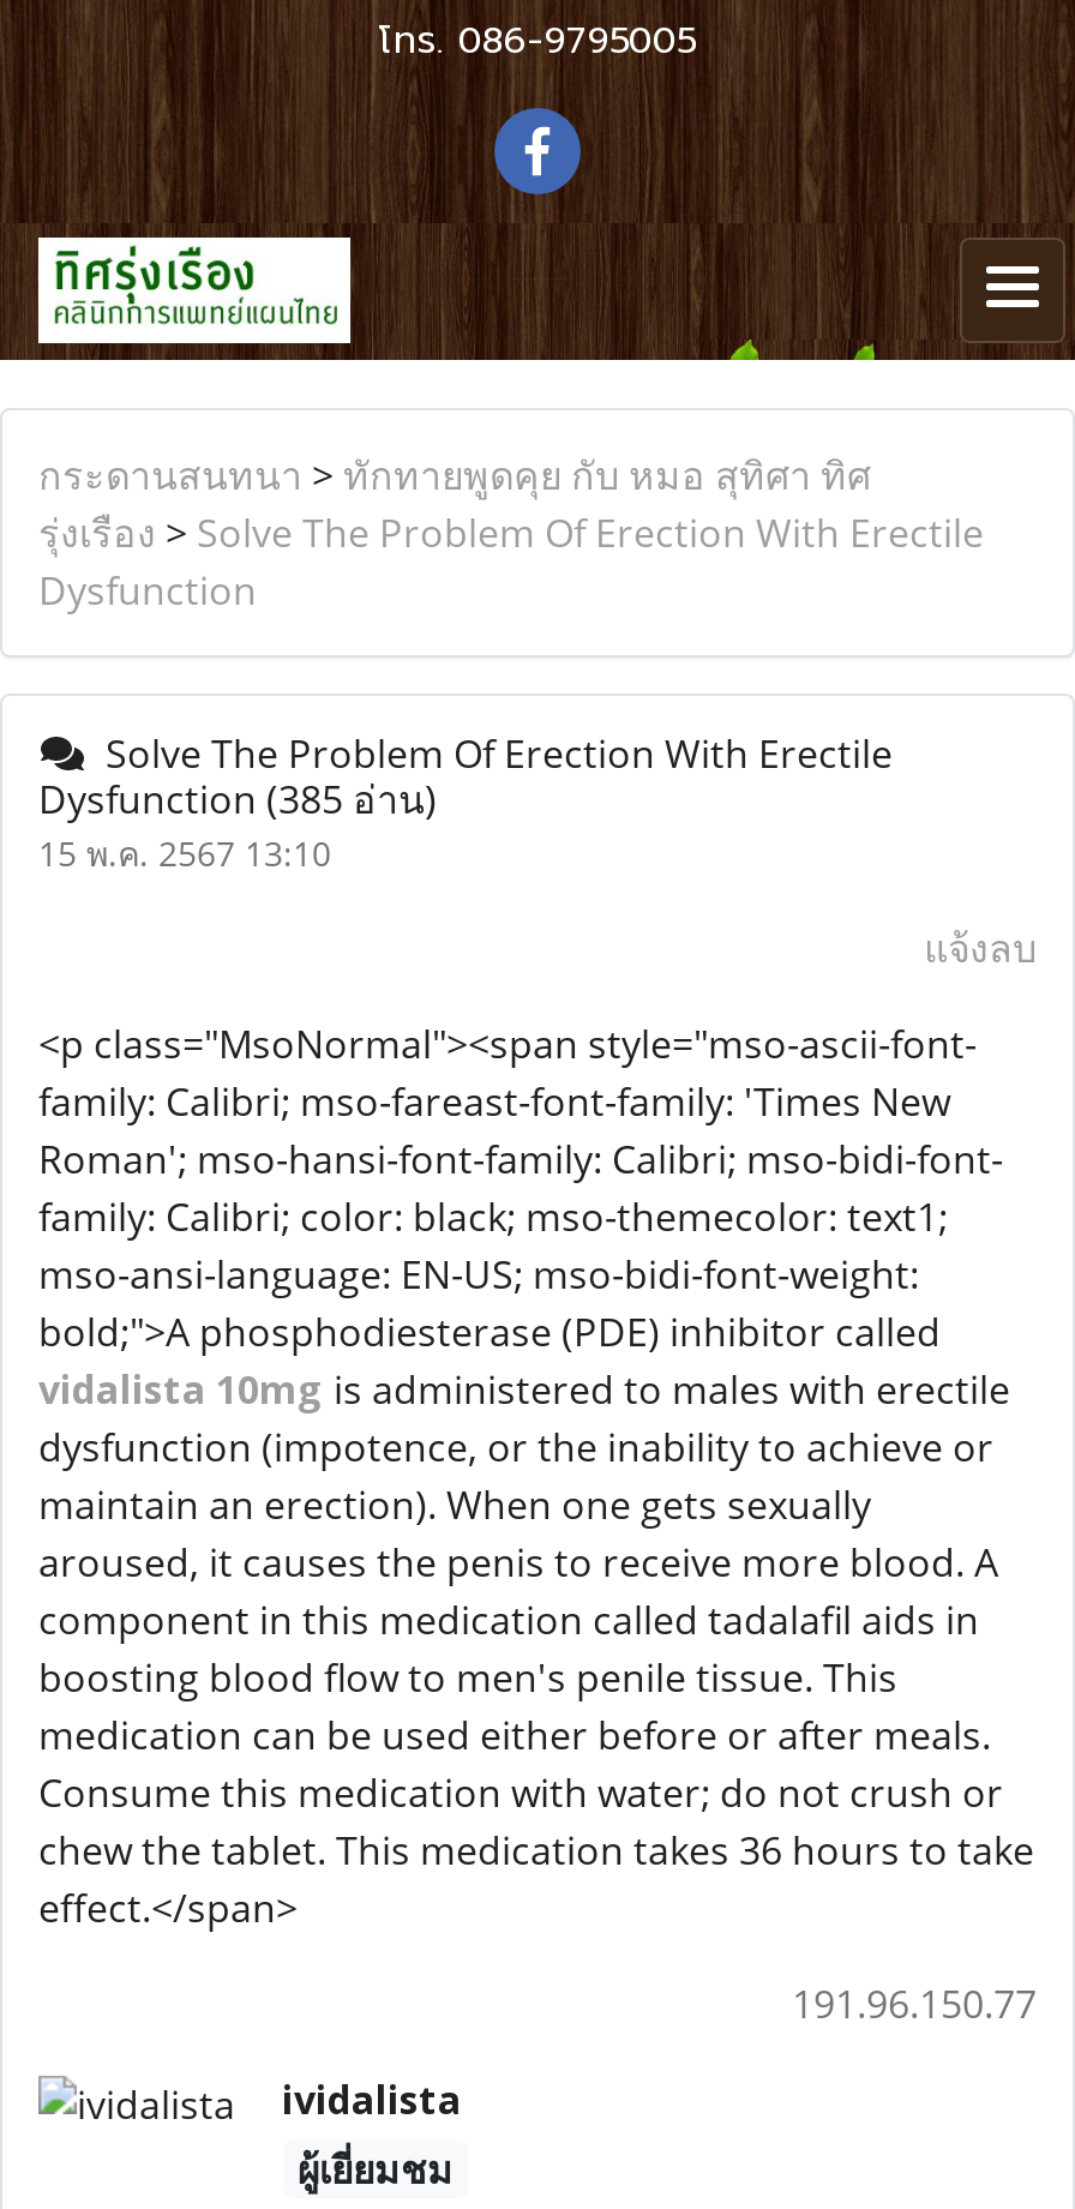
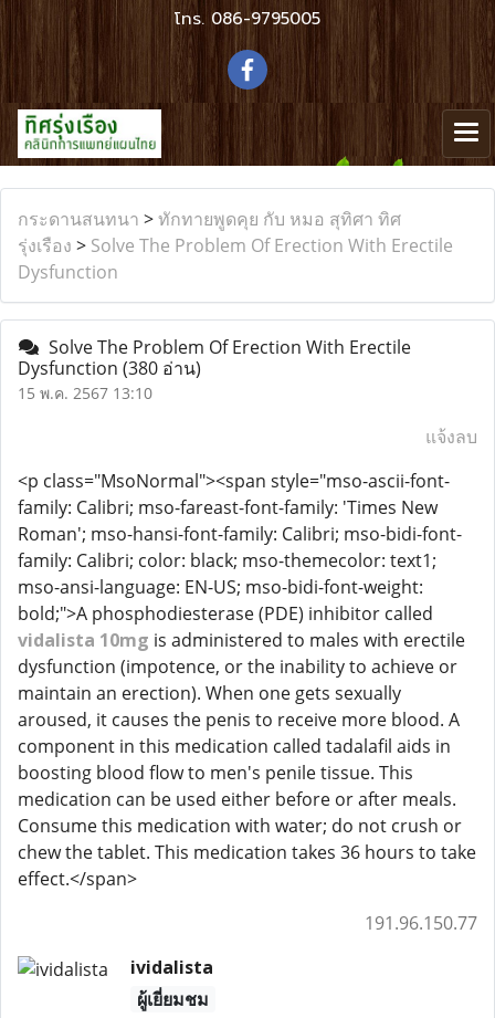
[38,773,437,826] Dysfunction (385 อ่าน) -> [18,356,201,380] Dysfunction (380 อ่าน)

